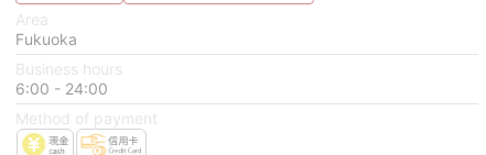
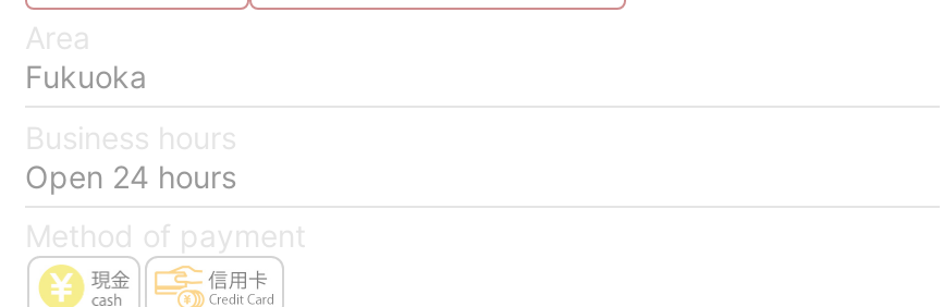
[15,79,108,98] 6:00 - 24:00 -> [25,157,236,194] Open 24 hours

